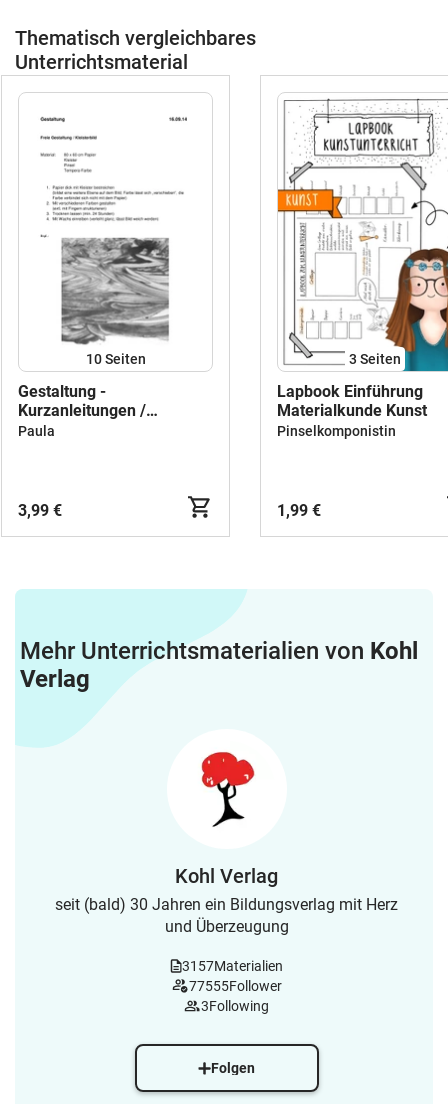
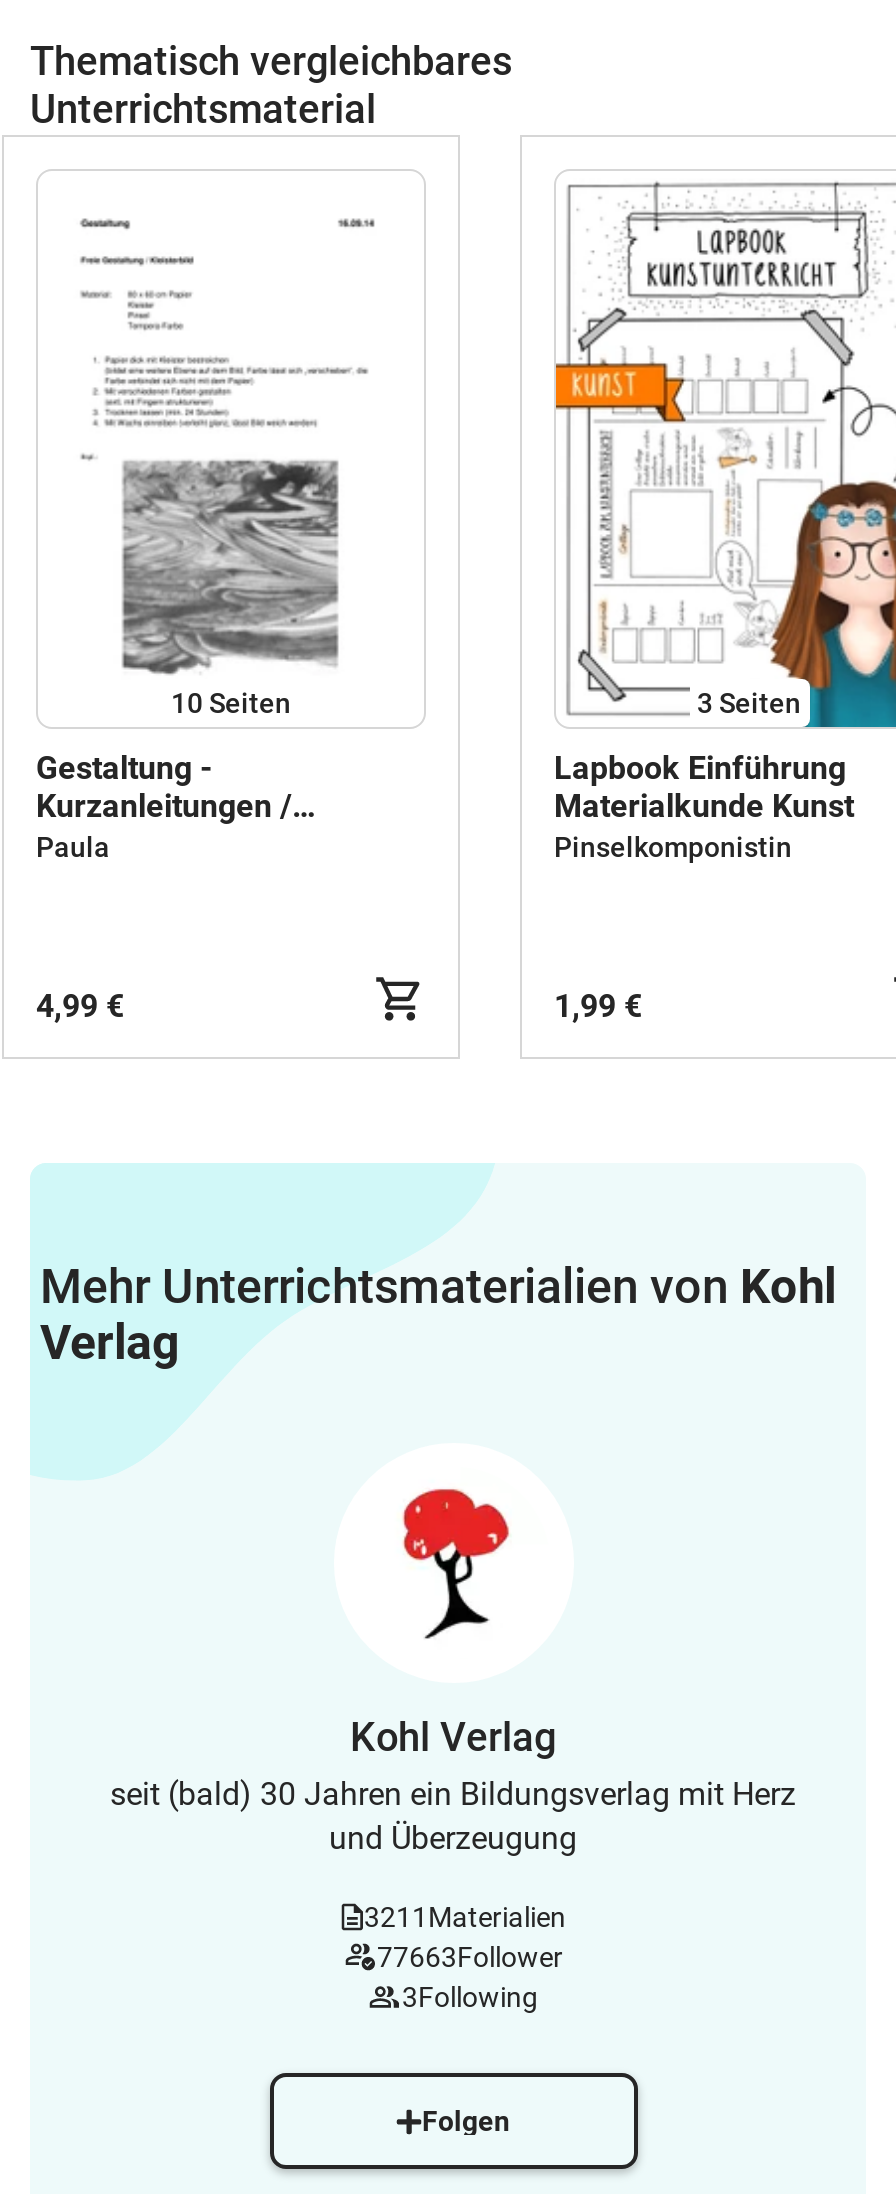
[18,501,62,520] 3,99 € -> [36,987,124,1025] 4,99 €
[182,958,283,974] 3157 Materialien -> [364,1901,566,1933] 3211 Materialien
[188,978,281,994] 77555Follower -> [377,1941,563,1973] 77663Follower

